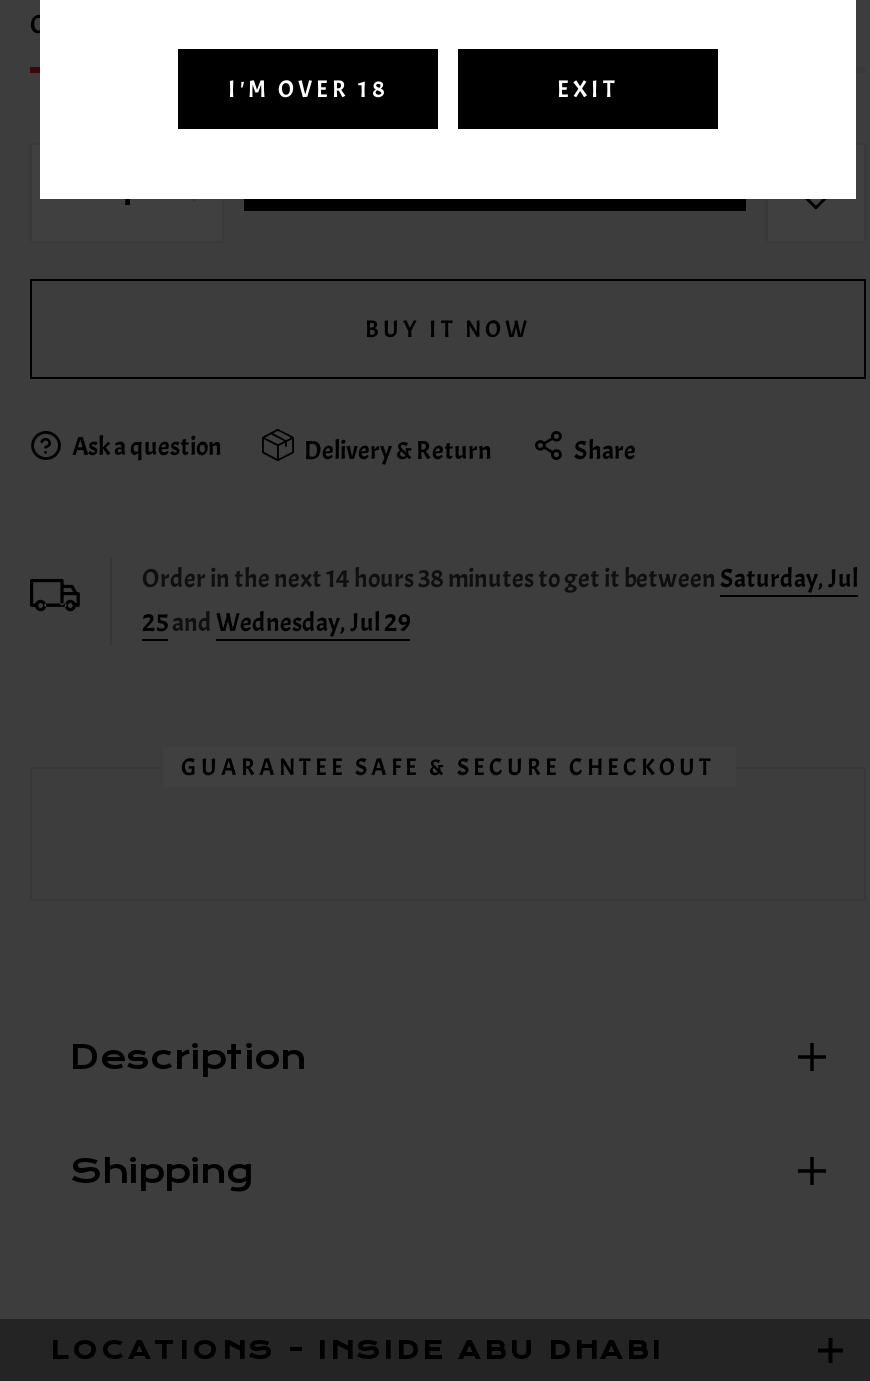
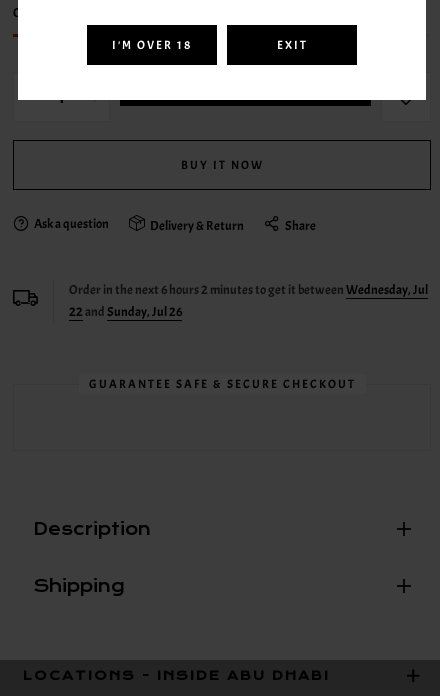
[142,563,858,595] Order in the next14 hours38 minutes to get it between Saturday, Jul -> [69,282,428,298] Order in the next6 hours2 minutes to get it between Wednesday, Jul
[142,607,410,639] 25and Wednesday, Jul 29 -> [69,304,182,320] 22and Sunday, Jul 26

